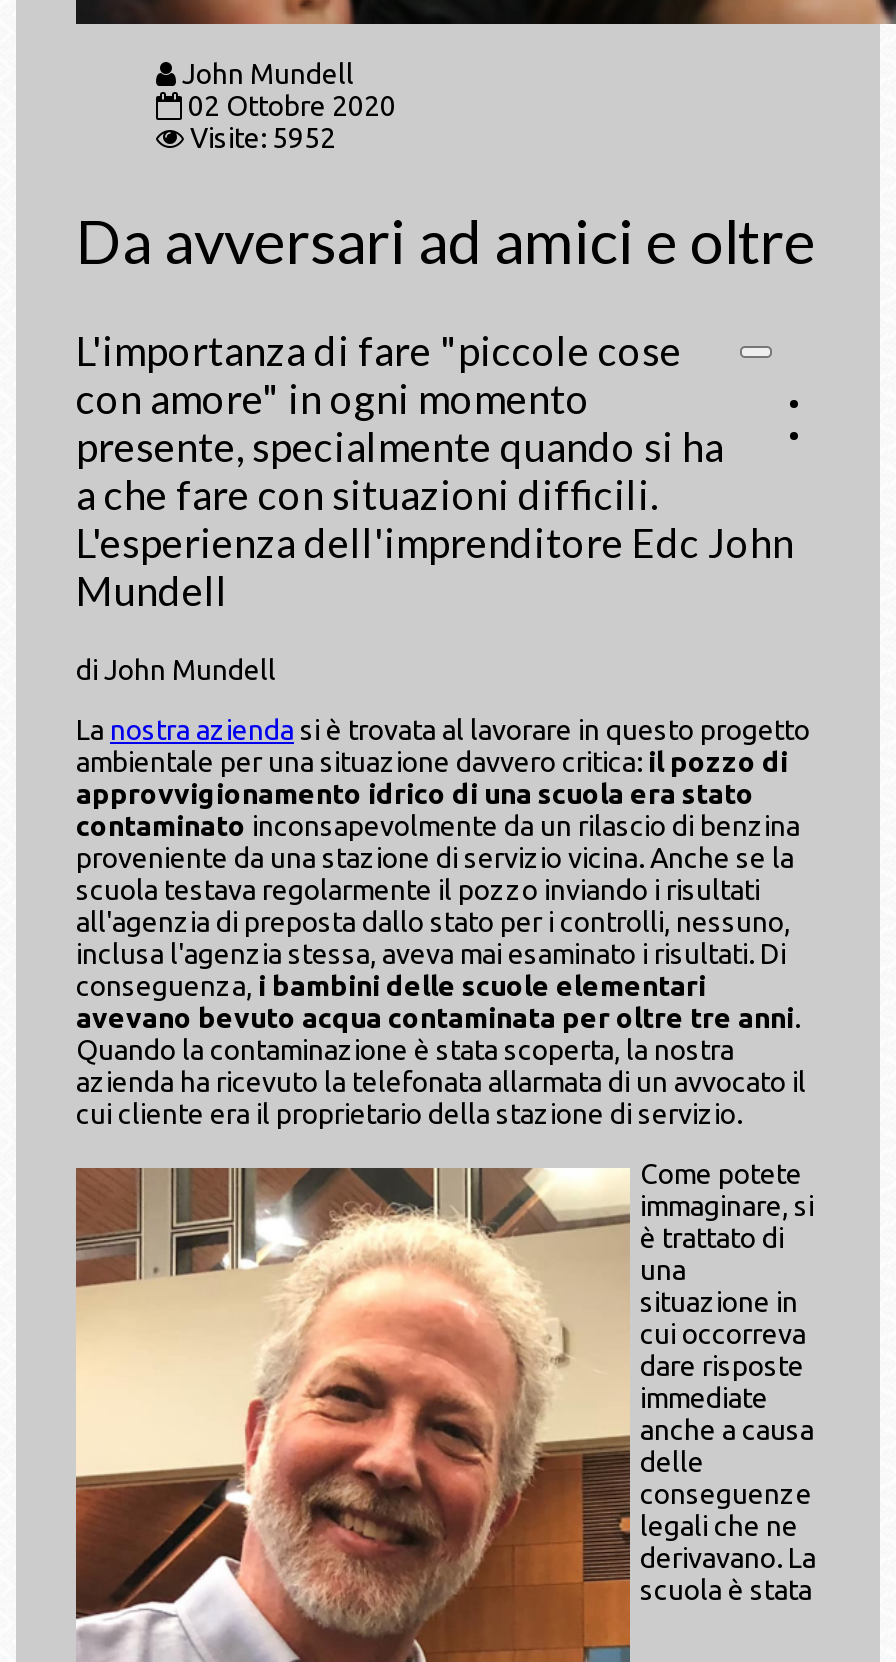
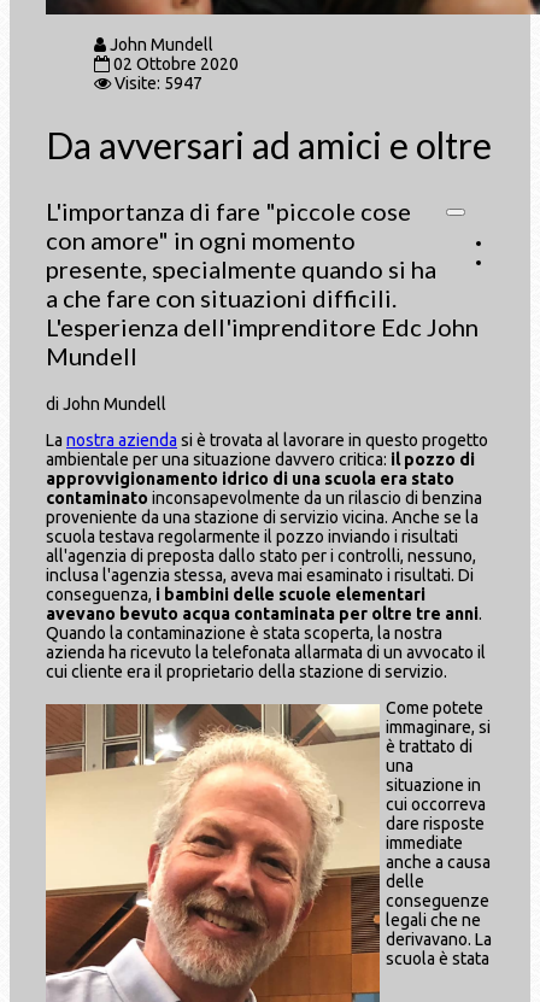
[190,122,336,154] Visite: 5952 -> [115,73,202,93] Visite: 5947

